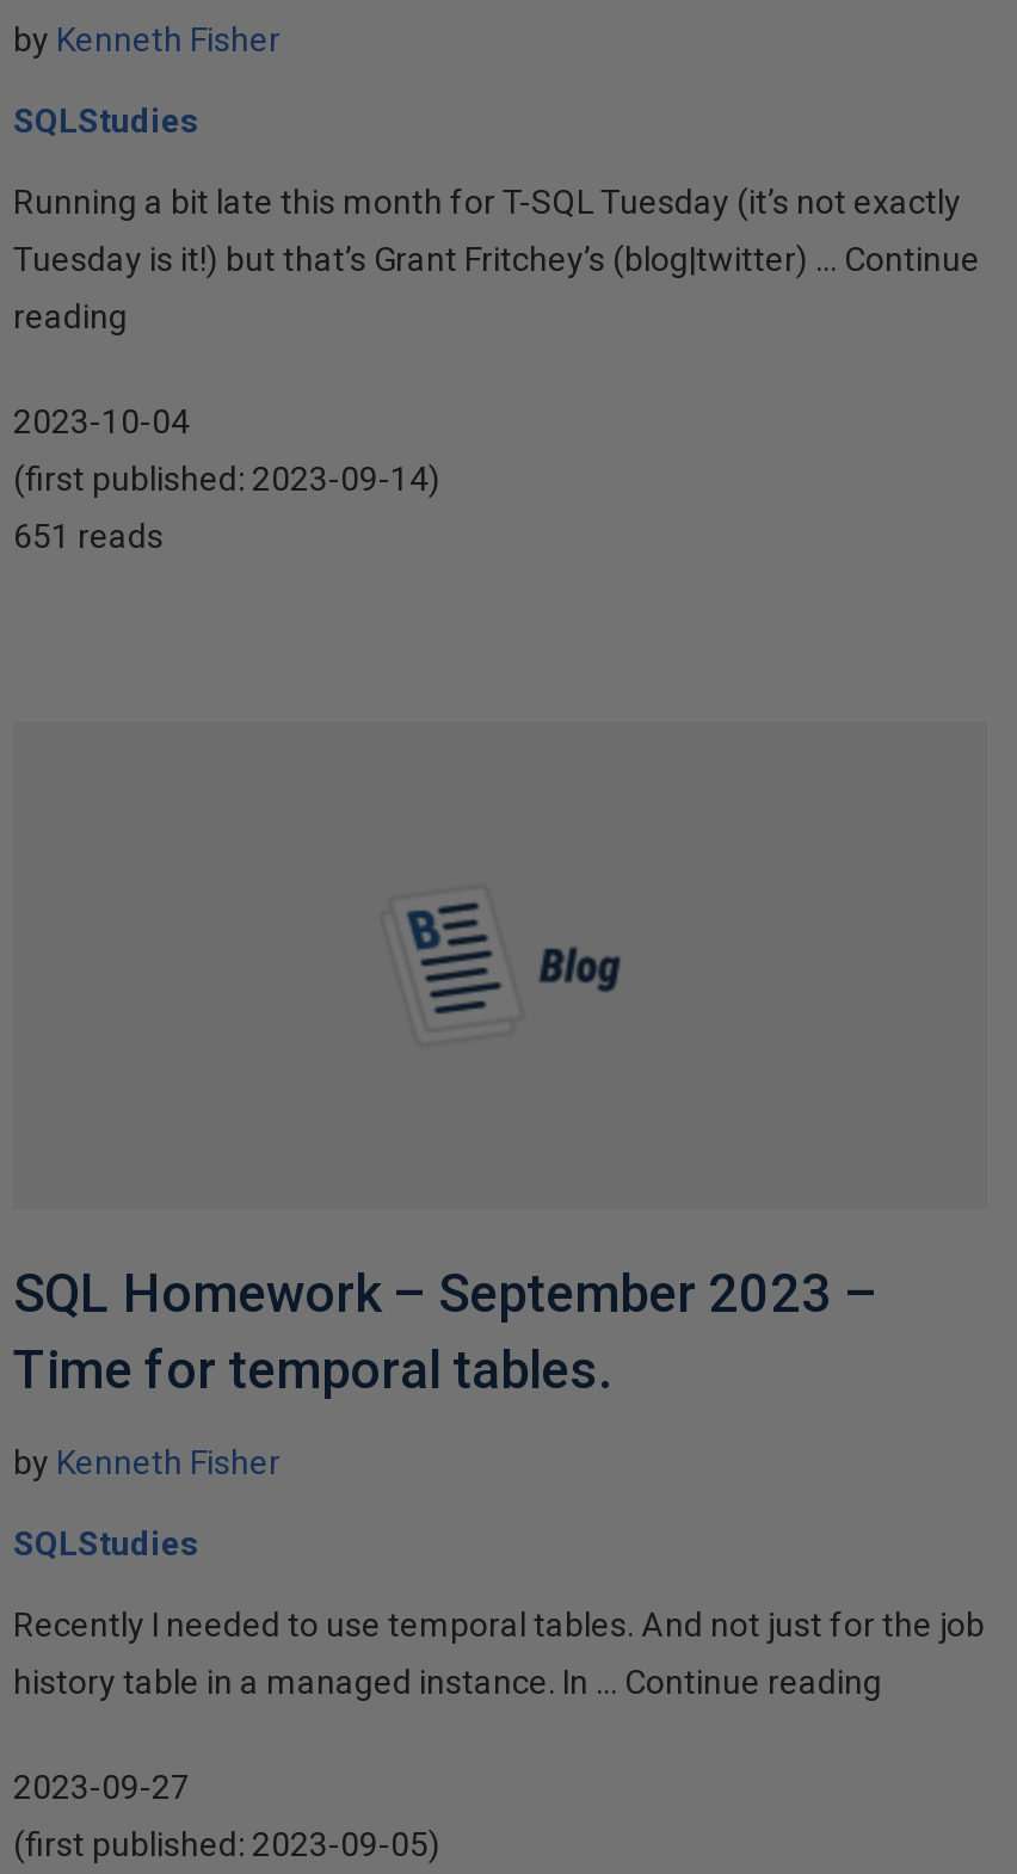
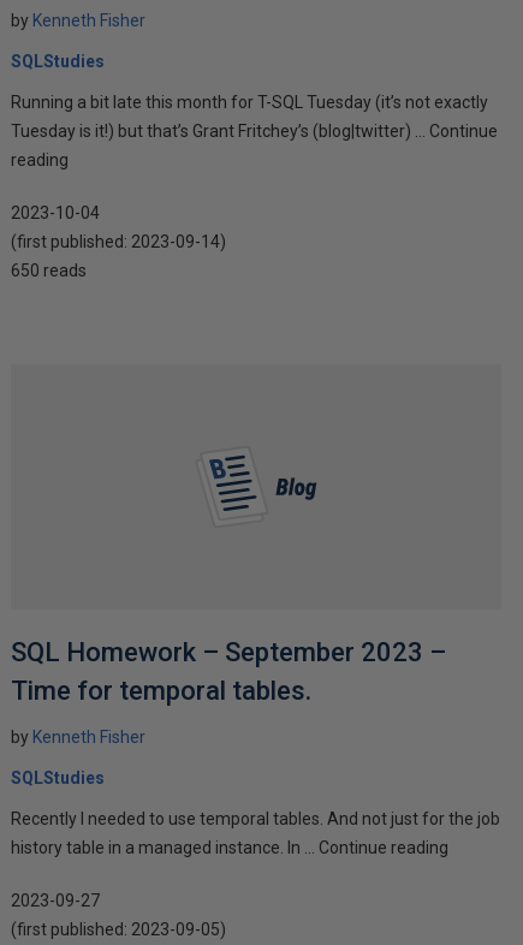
[13,517,164,555] 651 reads -> [11,261,87,280] 650 reads

